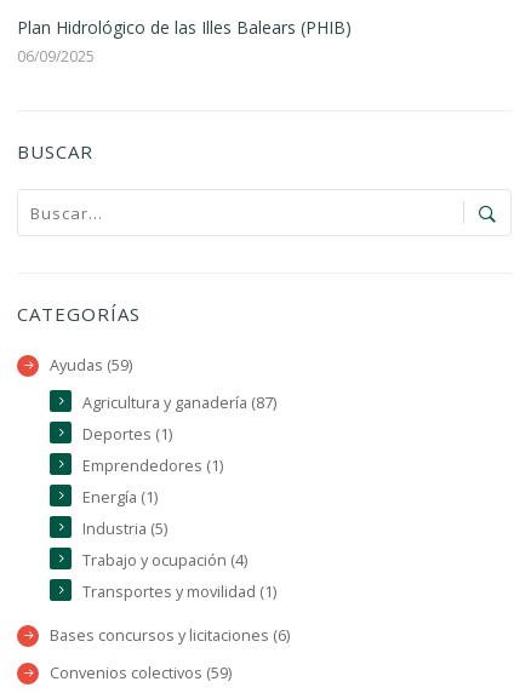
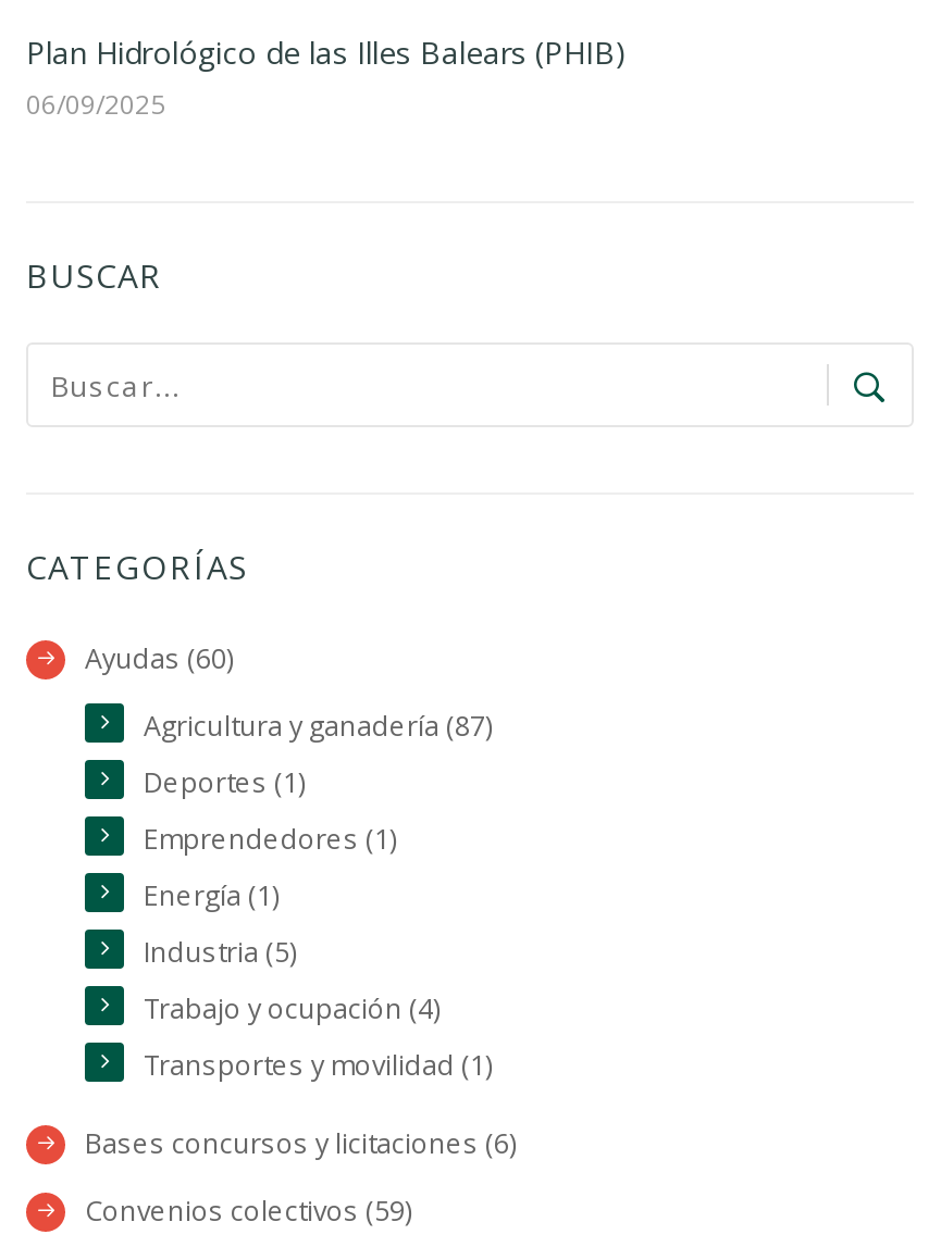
[50,355,132,376] Ayudas (59) -> [85,640,233,677] Ayudas (60)

